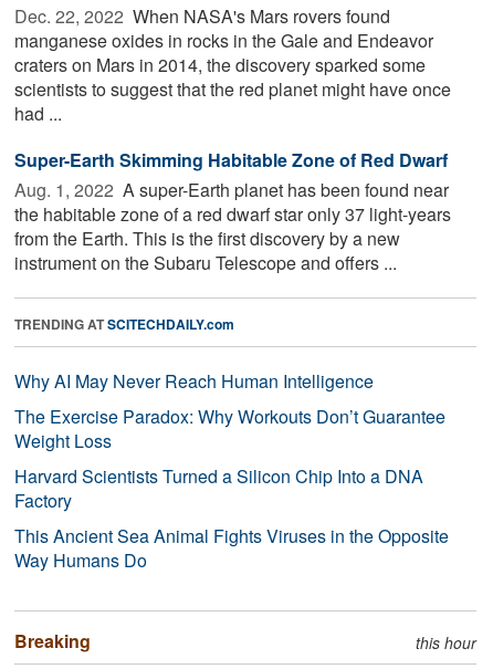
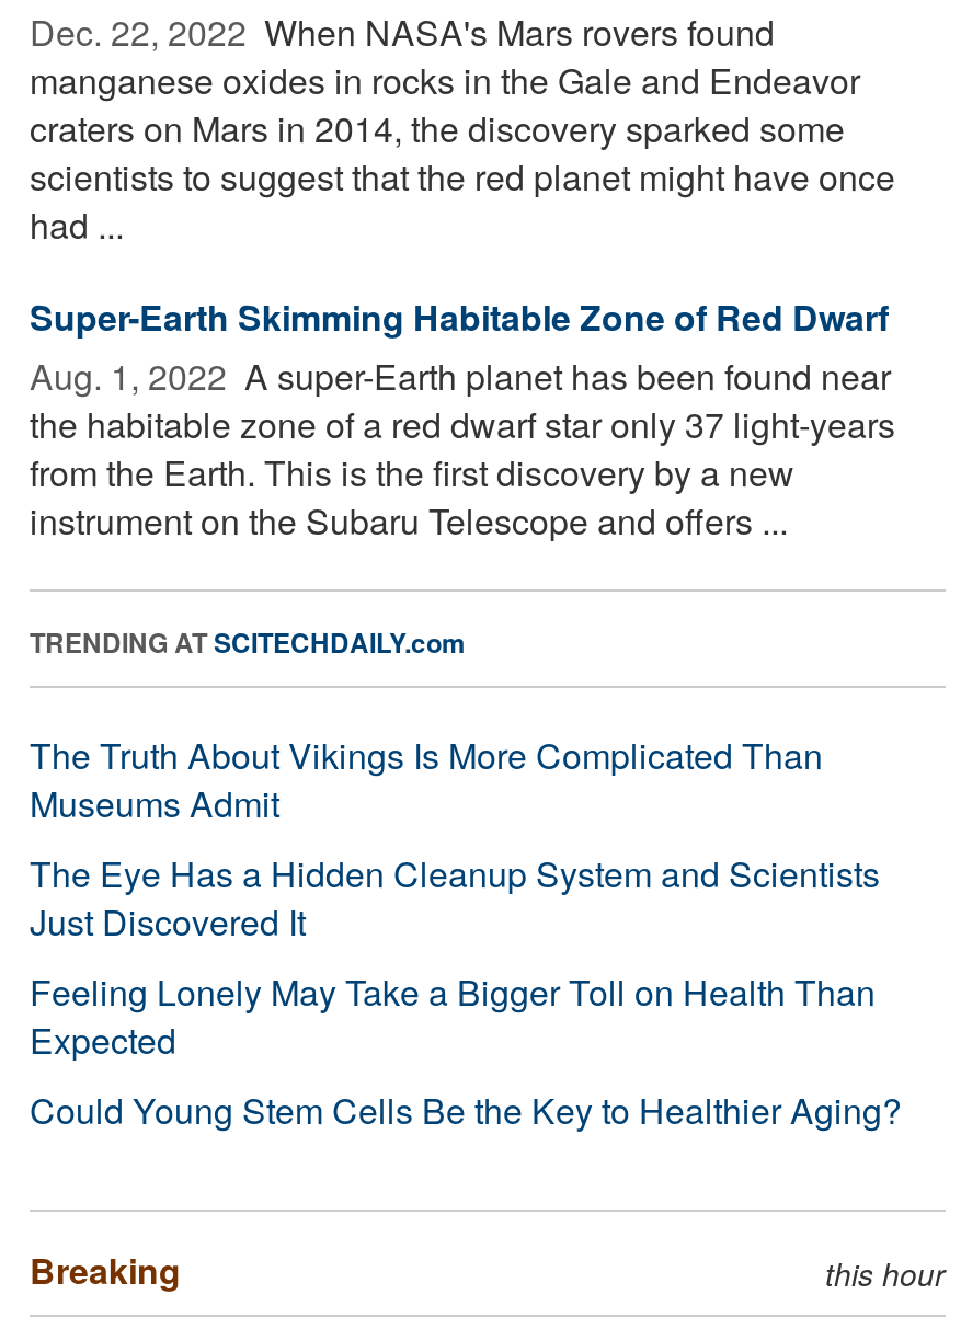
[14,368,449,573] Why AI May Never Reach Human Intelligence | The Exercise Paradox: Why Workouts Don’t Guarantee | Weight Loss | Harvard Scientists Turned a Silicon Chip Into a DNA | Factory | This Ancient Sea Animal Fights Viruses in the Opposite | Way Humans Do -> [30,729,902,1135] The Truth About Vikings Is More Complicated Than | Museums Admit | The Eye Has a Hidden Cleanup System and Scientists | Just Discovered It | Feeling Lonely May Take a Bigger Toll on Health Than | Expected | Could Young Stem Cells Be the Key to Healthier Aging?

